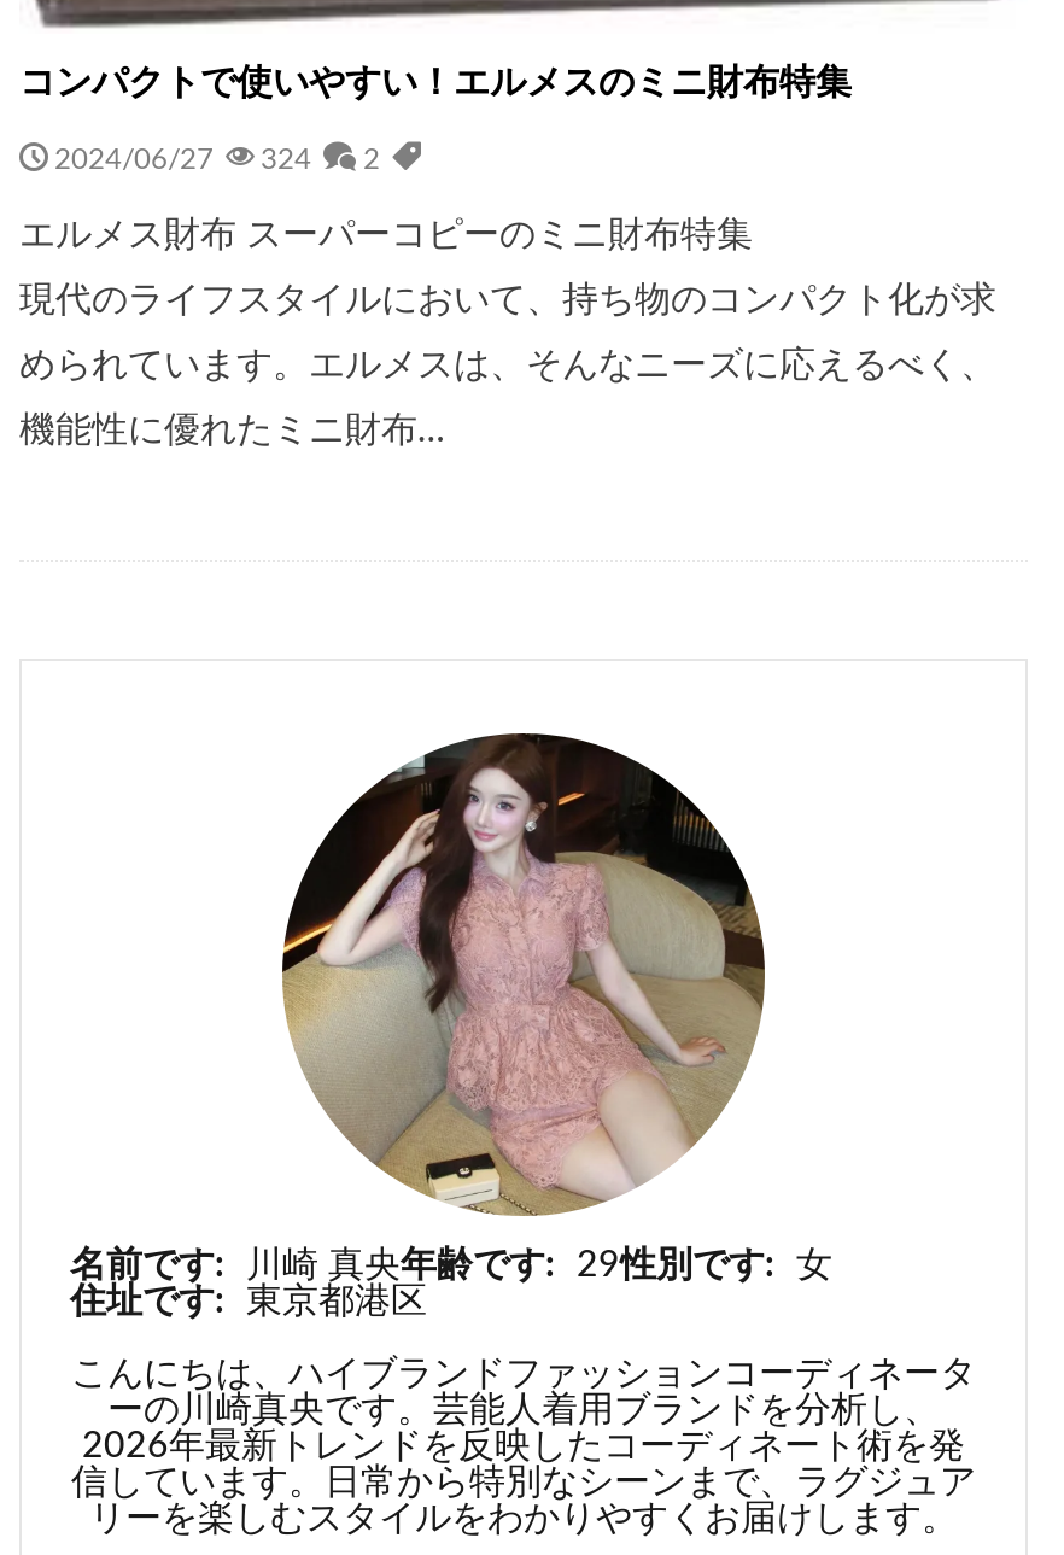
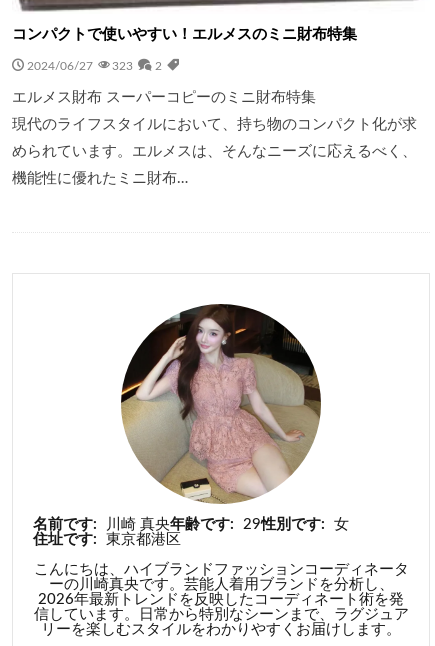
[54,143,380,172] 2024/06/27 324 2 -> [26,59,161,71] 2024/06/27 323 2

